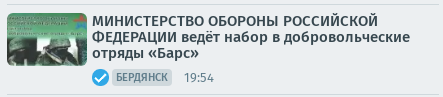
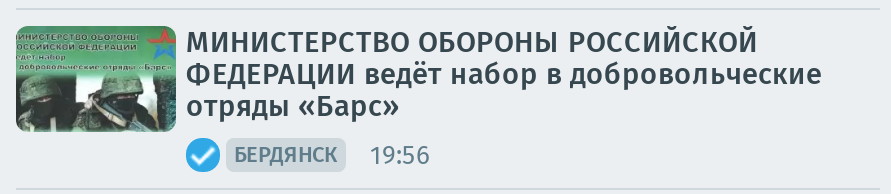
[116,69,214,84] БЕРДЯНСК 19:54 -> [234,139,430,169] БЕРДЯНСК 19:56

